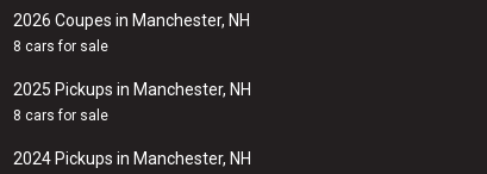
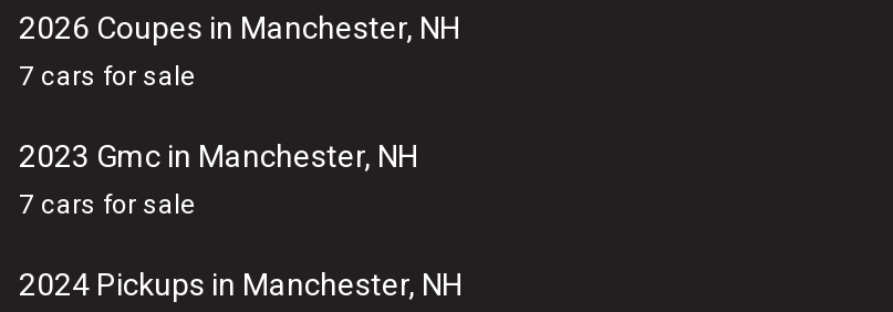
[13,38,108,55] 8 cars for sale -> [19,61,196,92] 7 cars for sale
[13,80,251,99] 2025 Pickups in Manchester, NH -> [19,138,417,174] 2023 Gmc in Manchester, NH
[13,107,108,124] 8 cars for sale -> [19,189,196,220] 7 cars for sale

